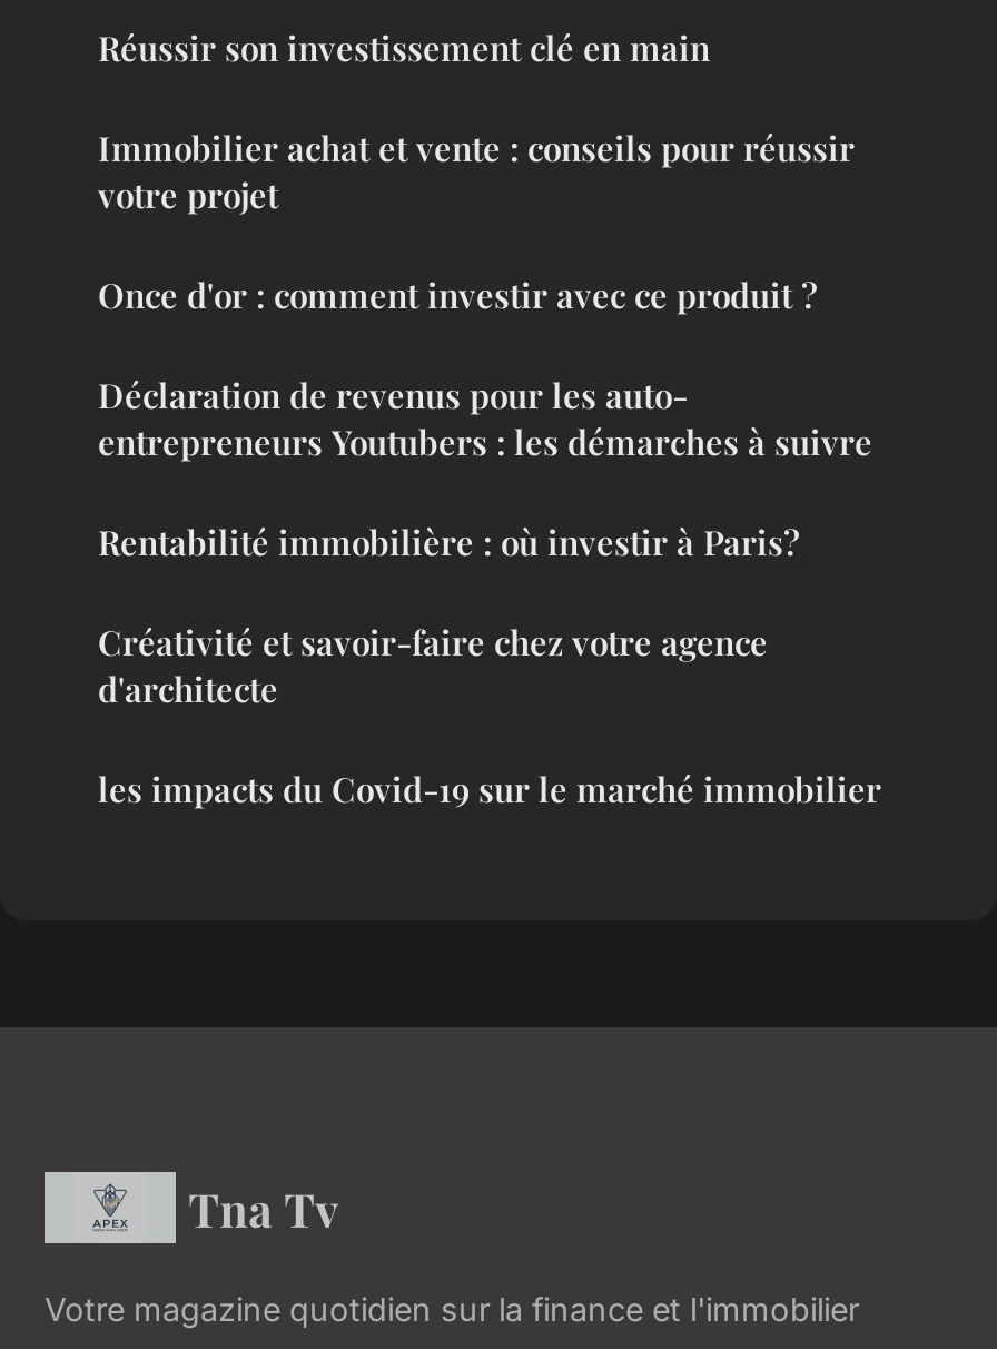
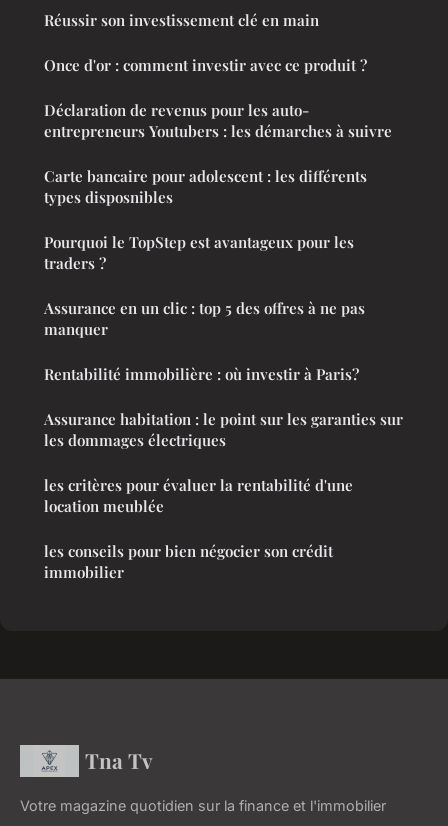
[98,125,855,216] Immobilier achat et vente : conseils pour réussir | votre projet -> none
moved [98,272,872,463] -> [44,55,392,141]: Once d'or : comment investir avec ce produit ? | Déclaration de revenus pour les auto- | entrepreneurs Youtubers : les démarches à suivre
none -> [44,166,367,339] Carte bancaire pour adolescent : les différents | types disposnibles | Pourquoi le TopStep est avantageux pour les | traders ? | Assurance en un clic : top 5 des offres à ne pas | manquer
[98,619,881,810] Créativité et savoir-faire chez votre agence | d'architecte | les impacts du Covid-19 sur le marché immobilier -> [44,409,403,582] Assurance habitation : le point sur les garanties sur | les dommages électriques | les critères pour évaluer la rentabilité d'une | location meublée | les conseils pour bien négocier son crédit | immobilier

